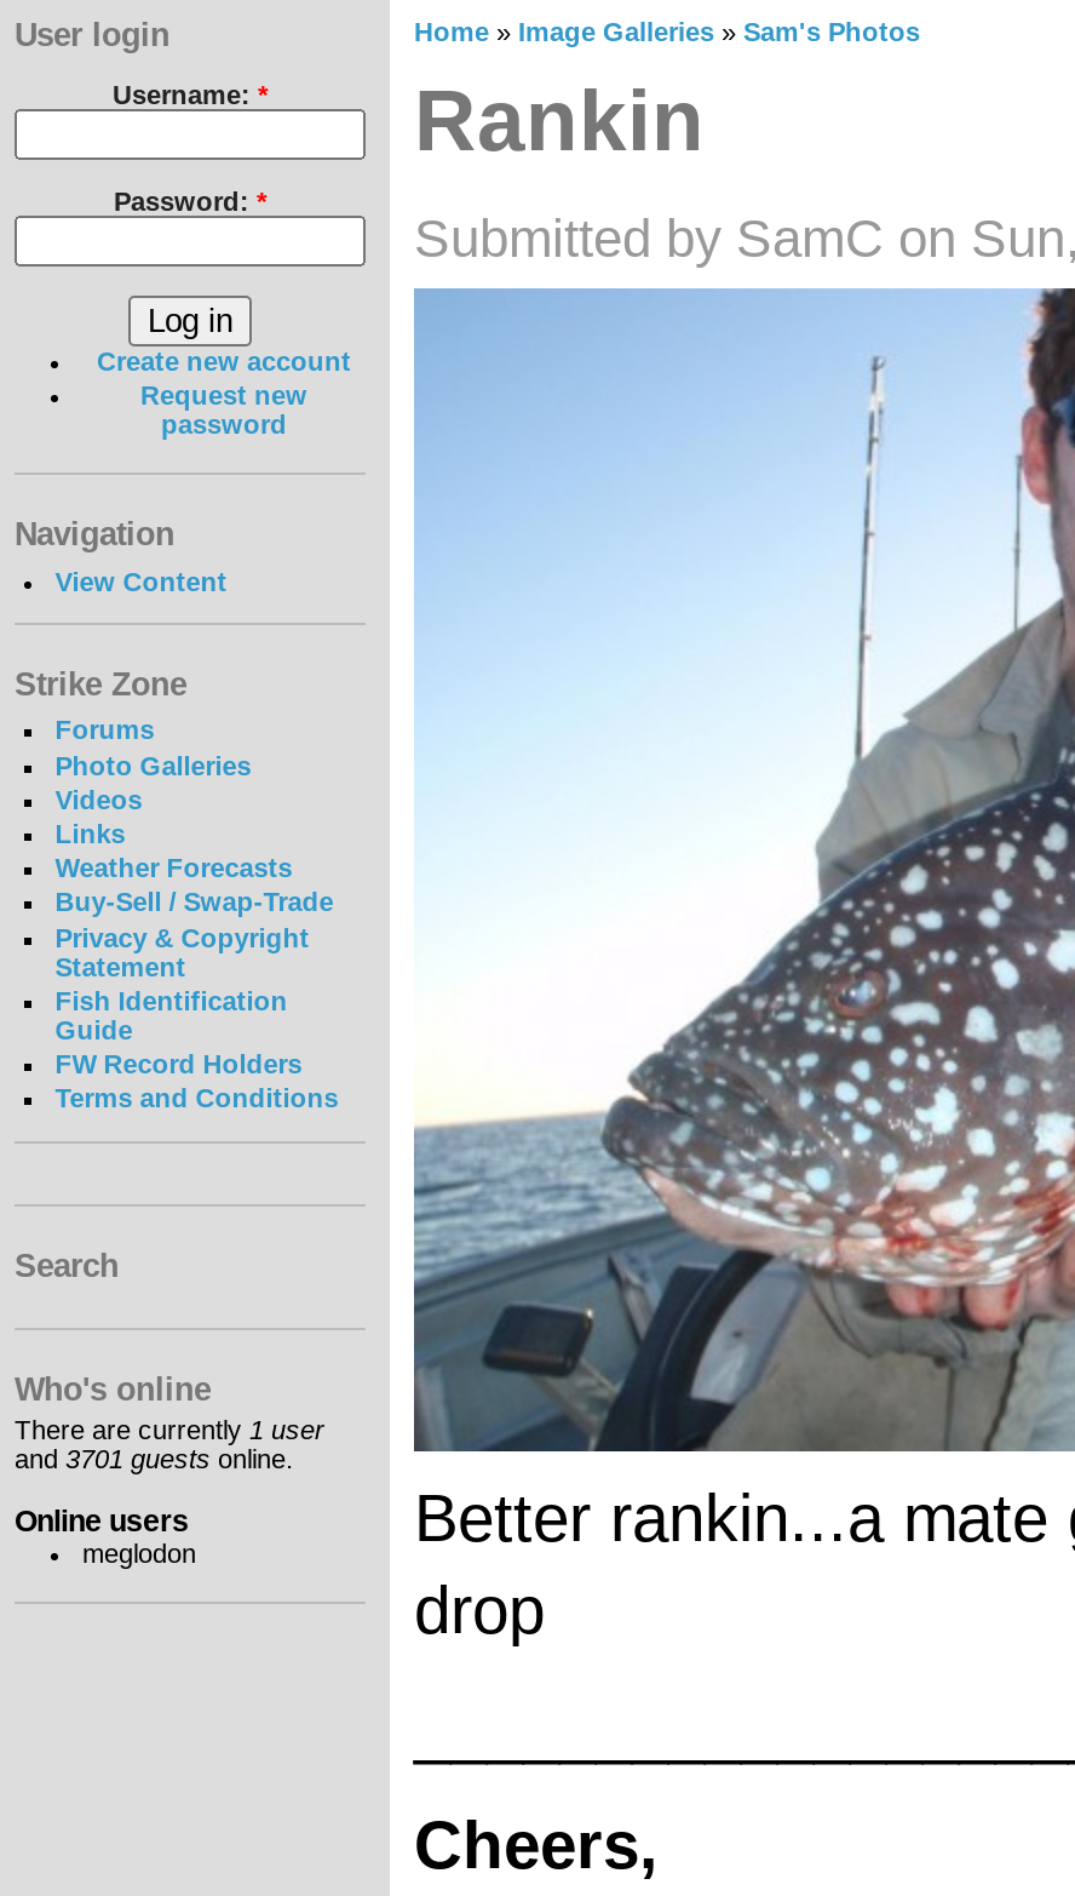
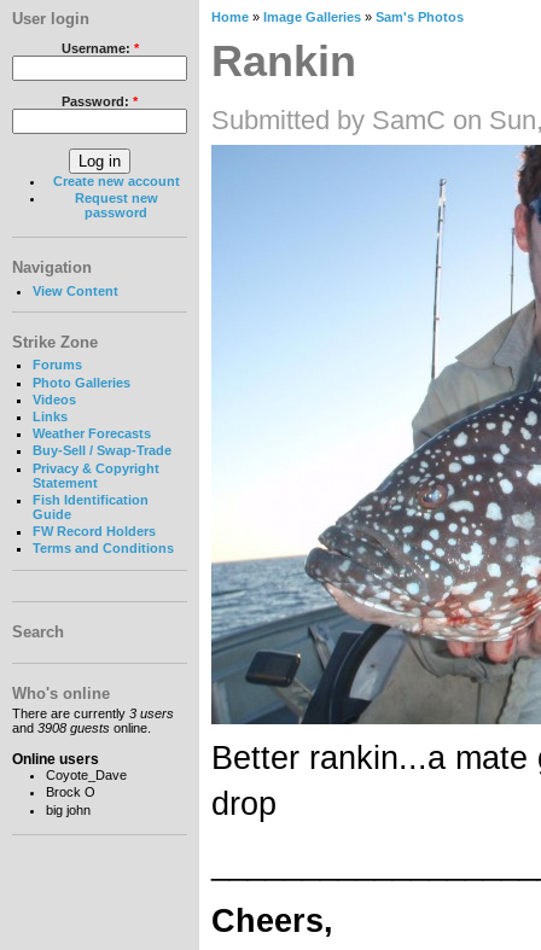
[15,1416,324,1445] There are currently 1 user -> [12,706,174,721] There are currently 3 users
[15,1445,293,1474] and 3701 guests online. -> [12,721,151,735] and 3908 guests online.
[82,1537,196,1566] meglodon -> [46,767,127,817] Coyote_Dave | Brock O | big john

